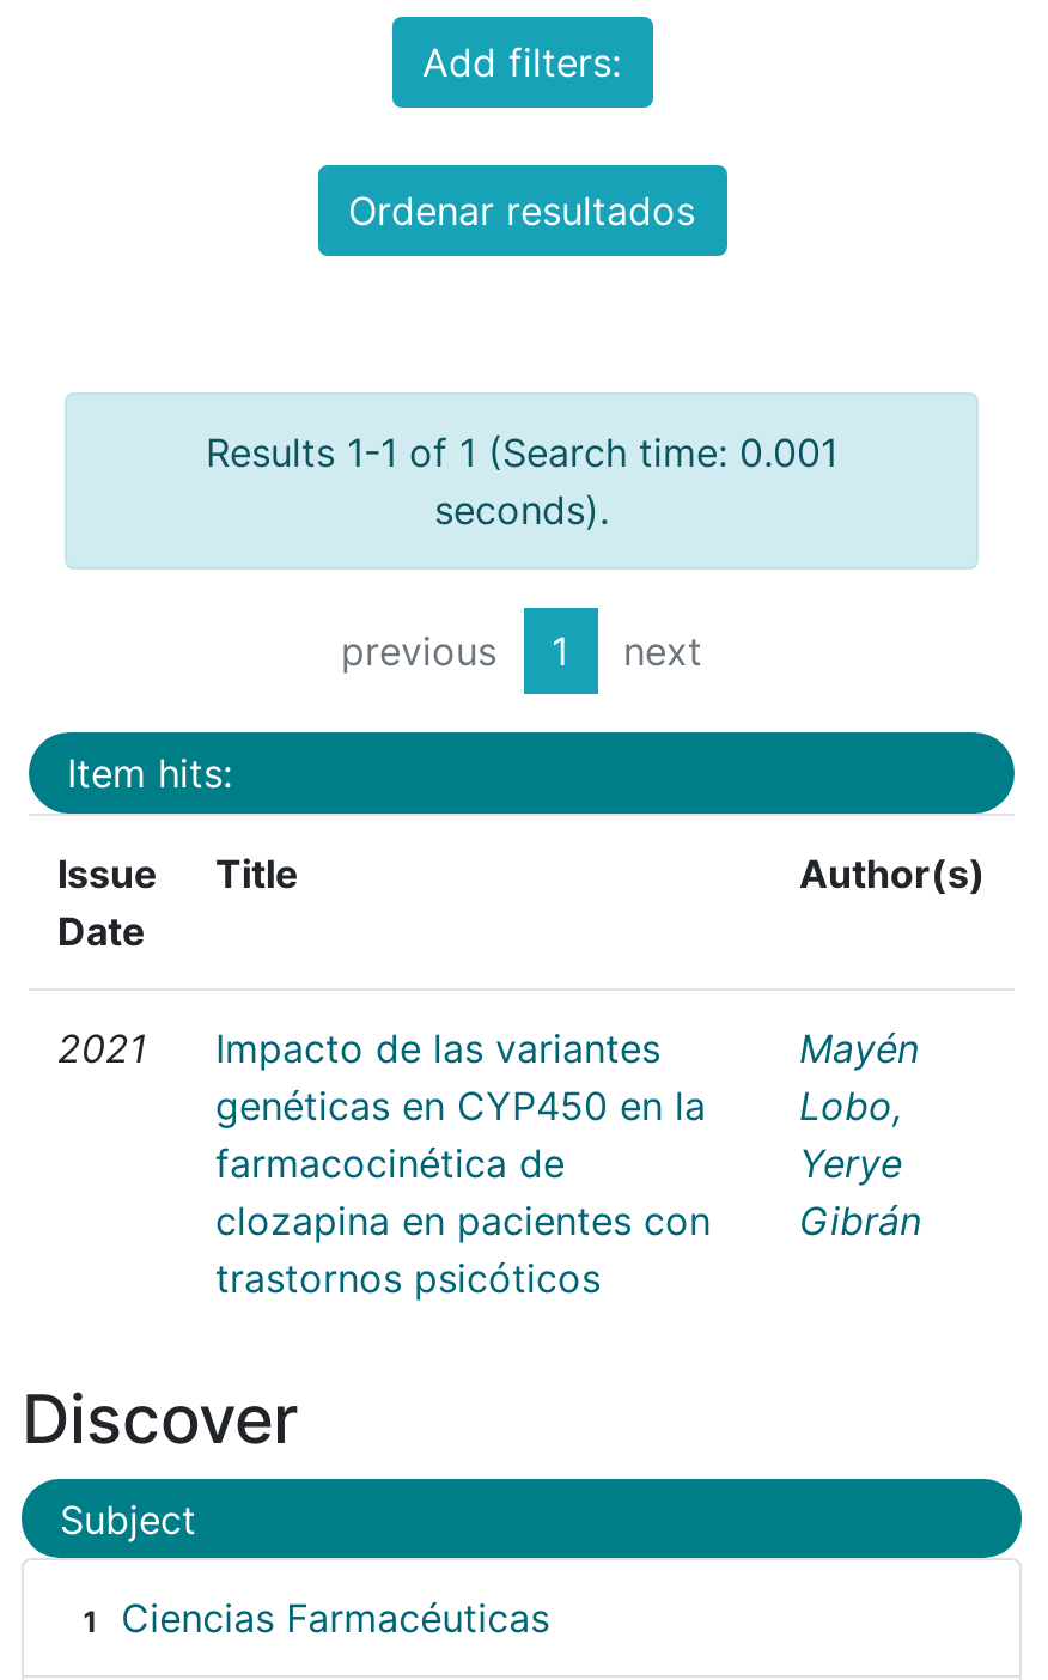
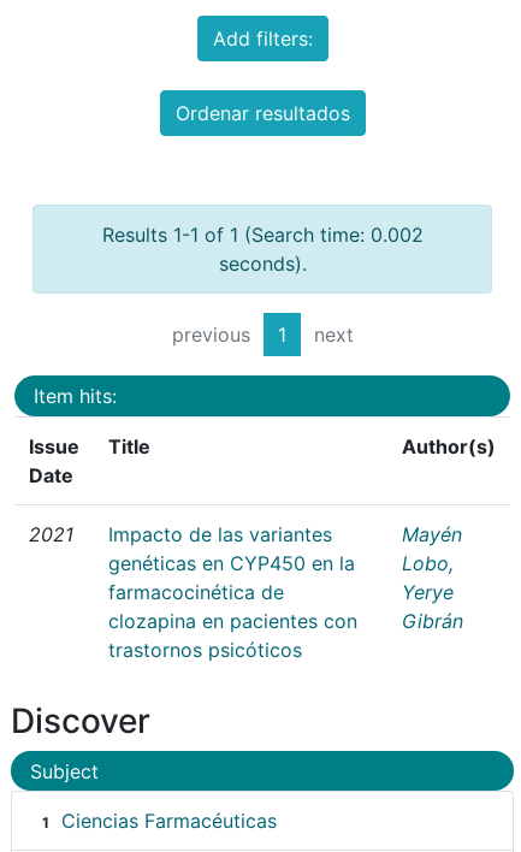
[206,429,837,476] Results 1-1 of 1 (Search time: 0.001 -> [102,223,423,247] Results 1-1 of 1 (Search time: 0.002

